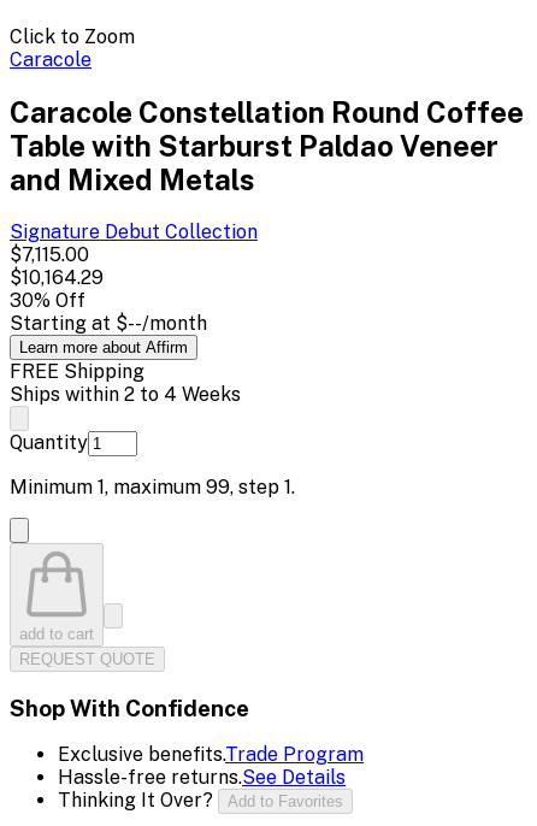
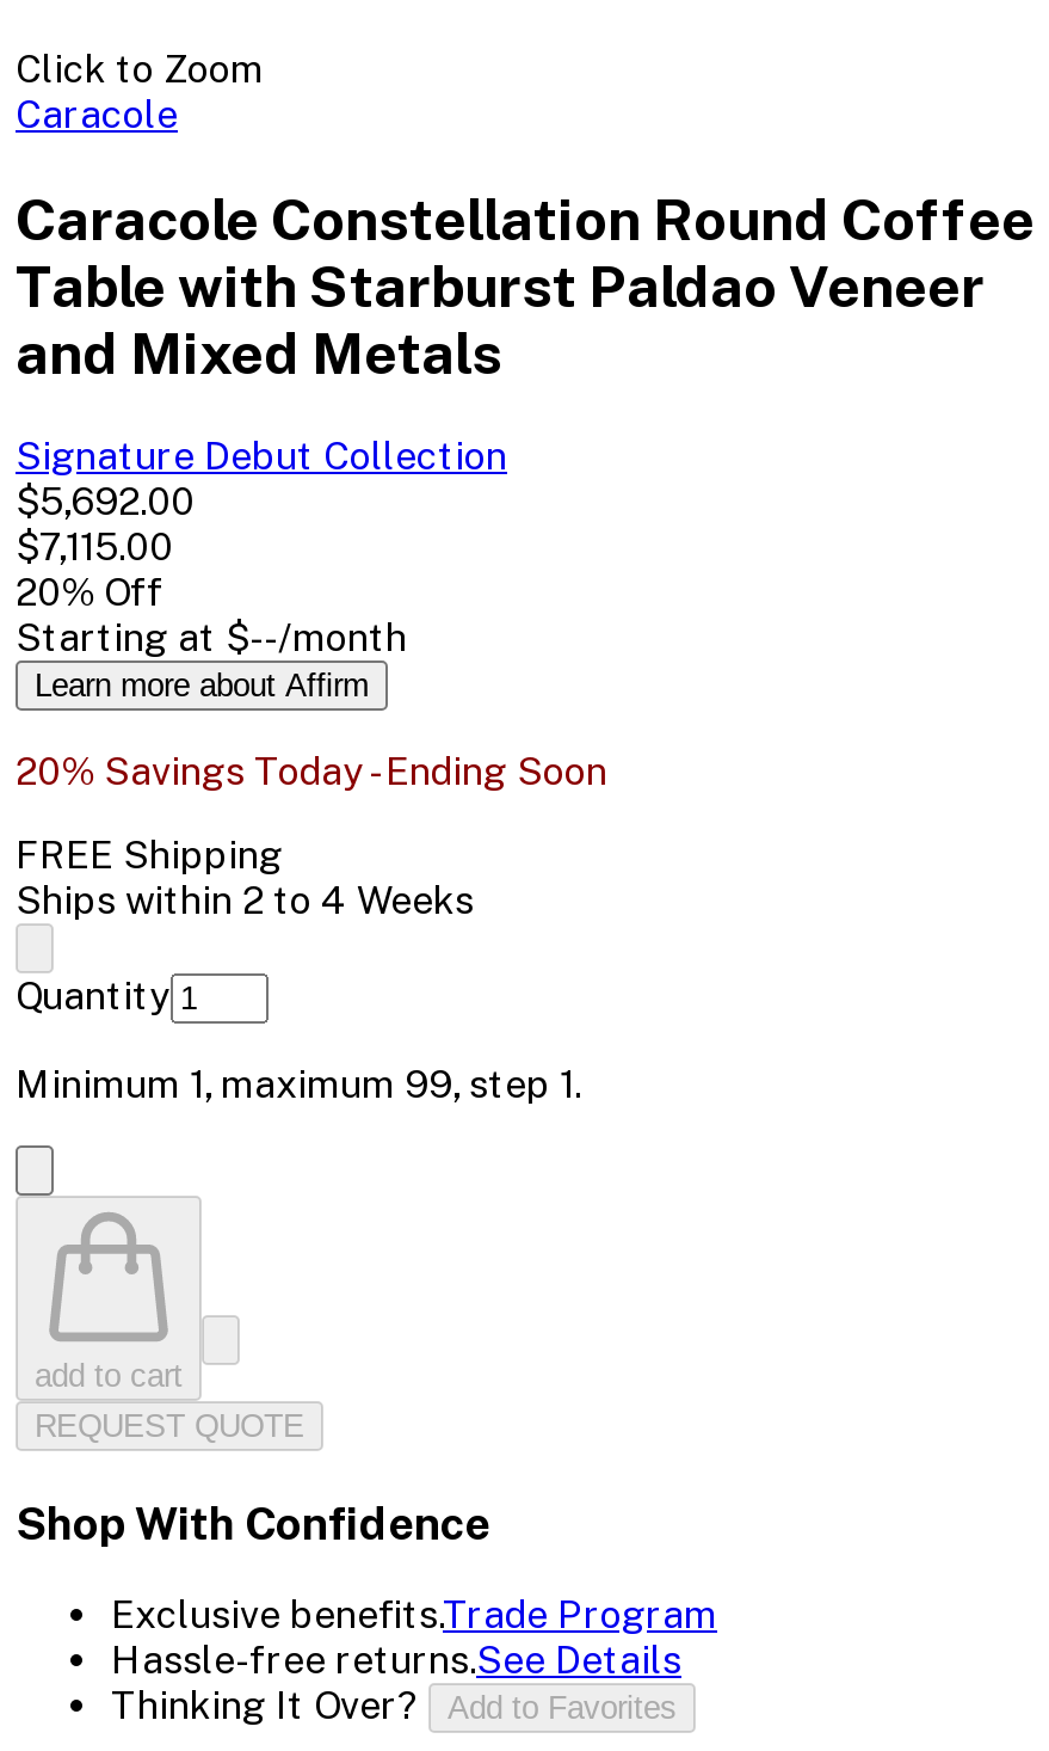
none -> [16,478,195,524] $5,692.00
[10,266,104,312] $10,164.29 | 30% Off -> [16,569,163,615] 20% Off
none -> [16,748,607,794] 20% Savings Today - Ending Soon

